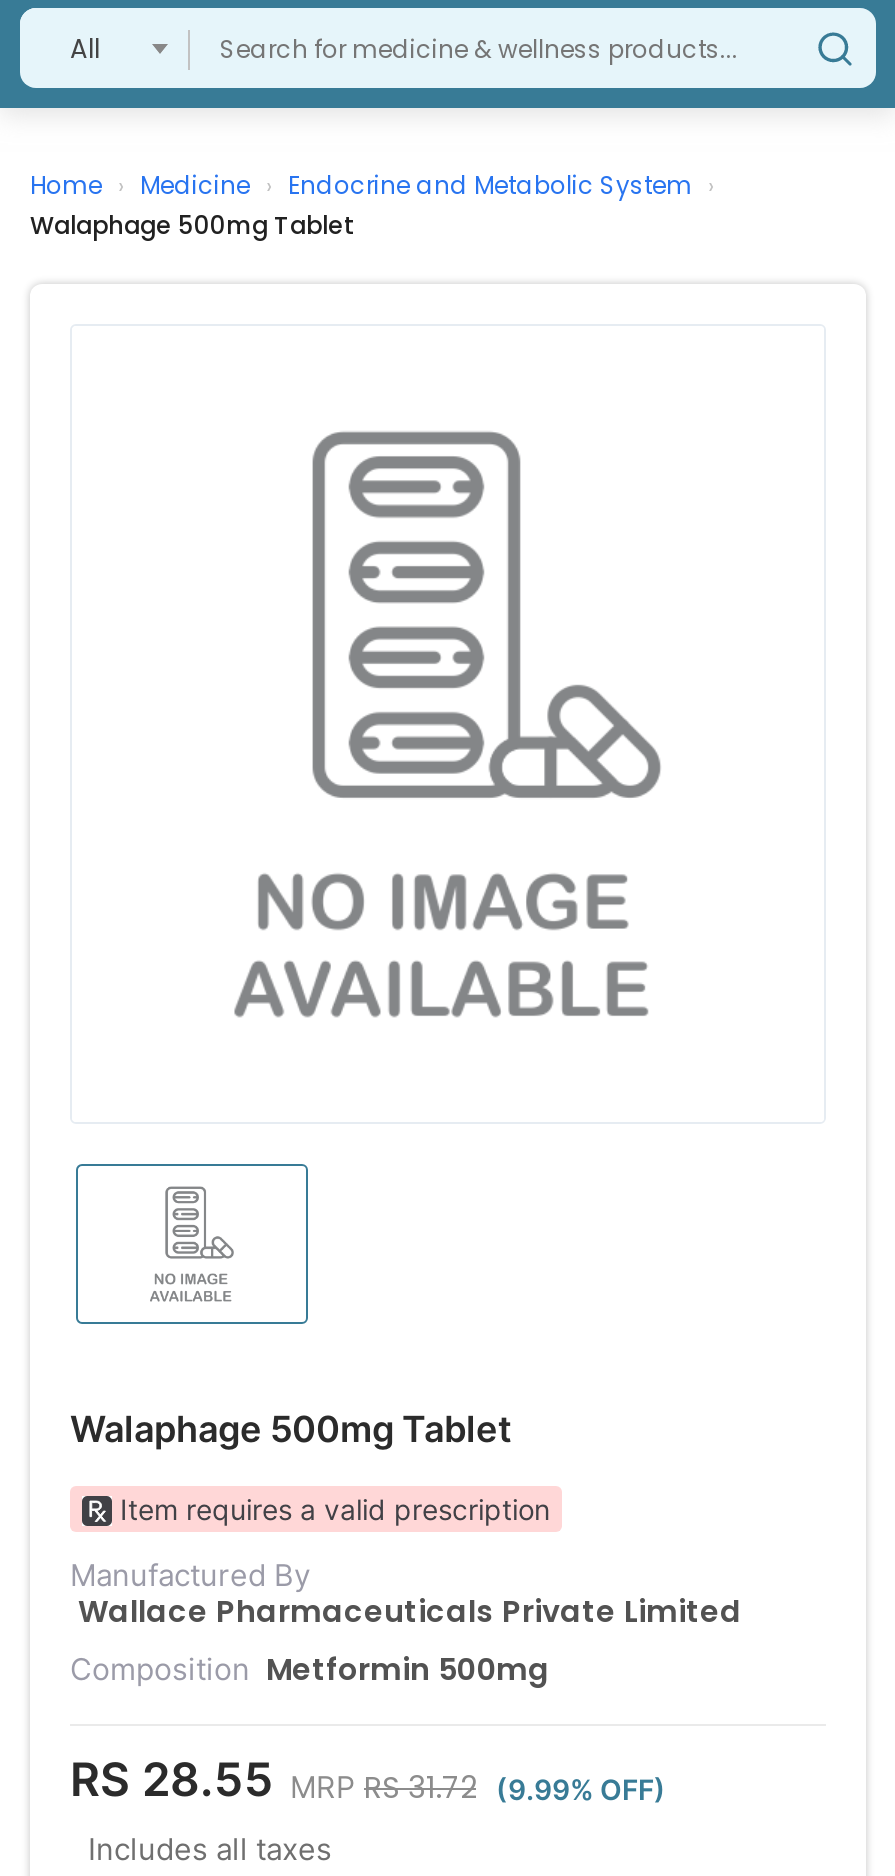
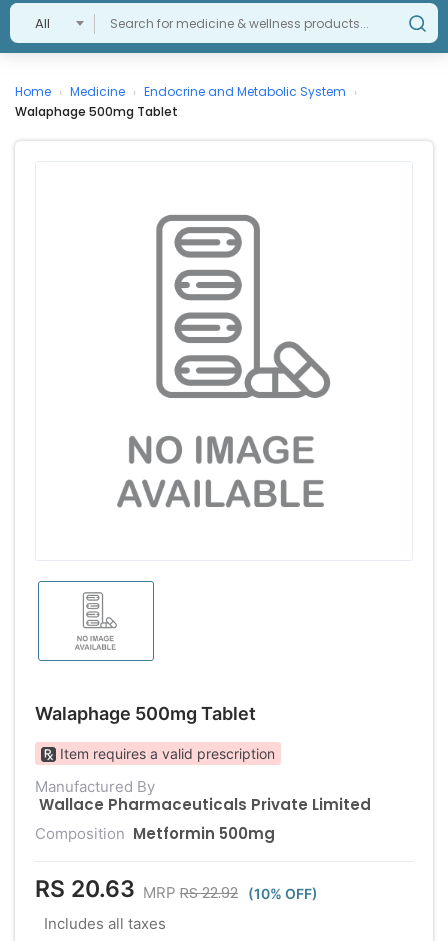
[70,1752,666,1808] RS 28.55 MRP RS 31.72 (9.99% OFF) -> [35,875,318,903] RS 20.63 MRP RS 22.92 (10% OFF)

